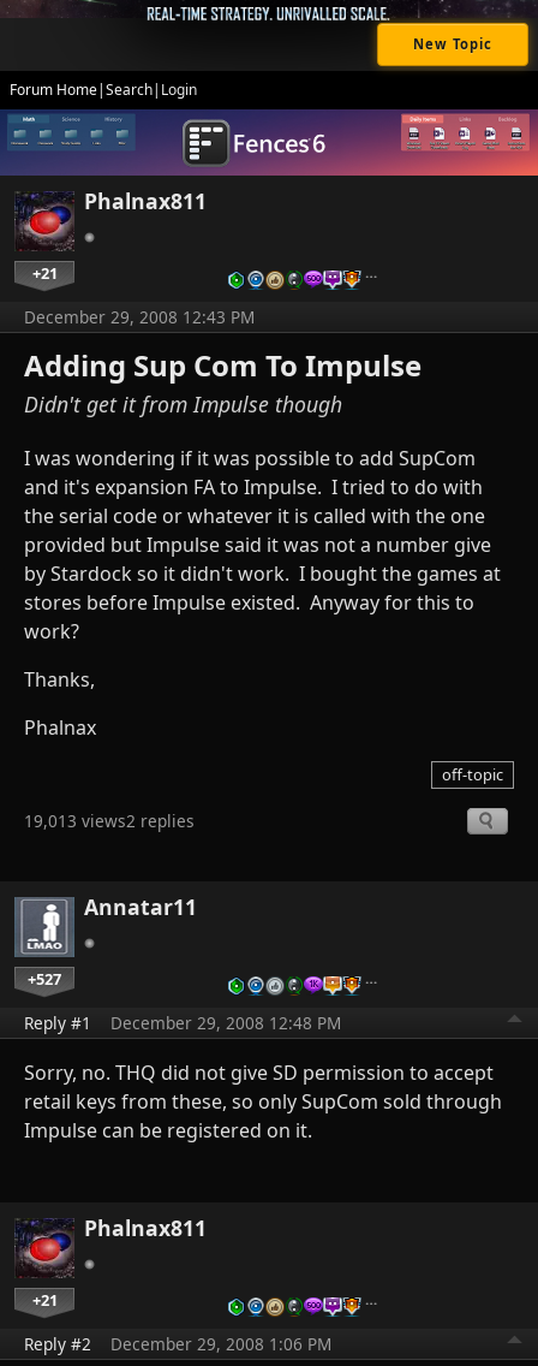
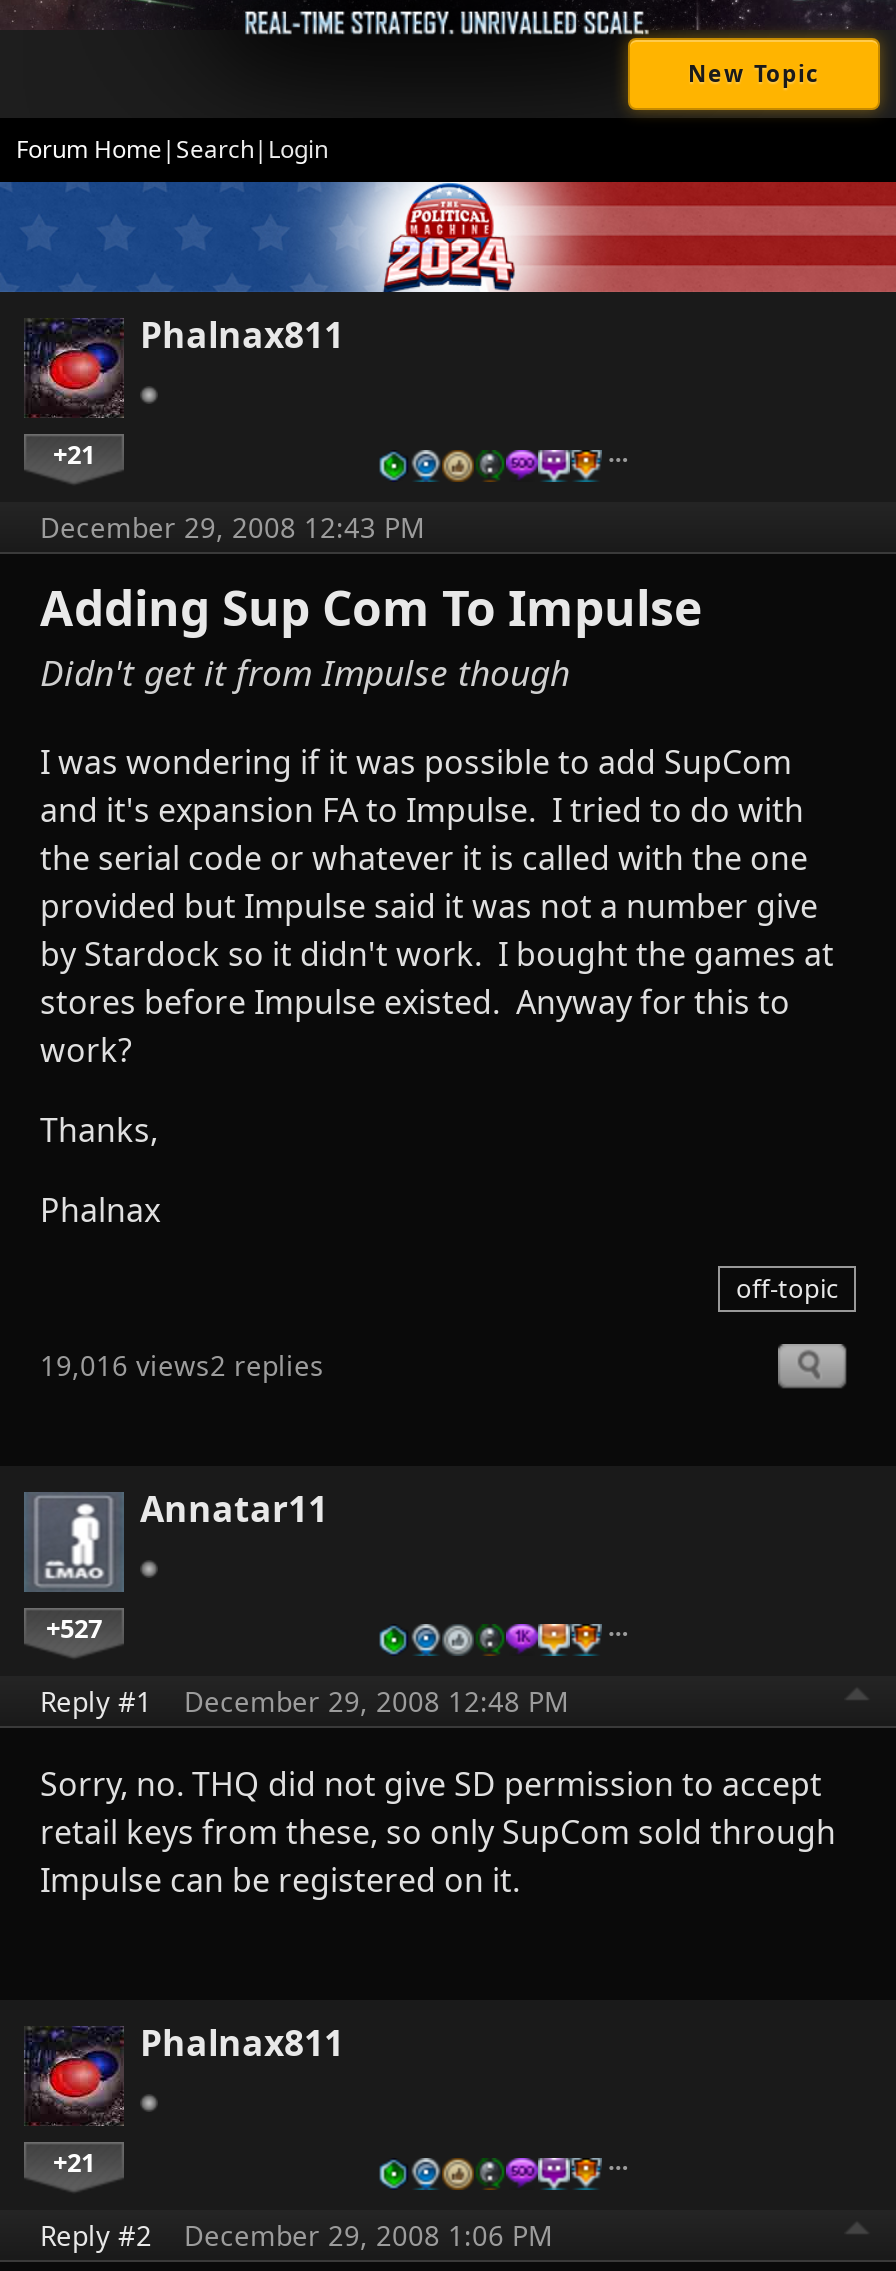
[4,108,534,177] [image] -> [6,180,890,294] [image]
[24,809,195,832] 19,013 views2 replies -> [40,1345,324,1383] 19,016 views2 replies

